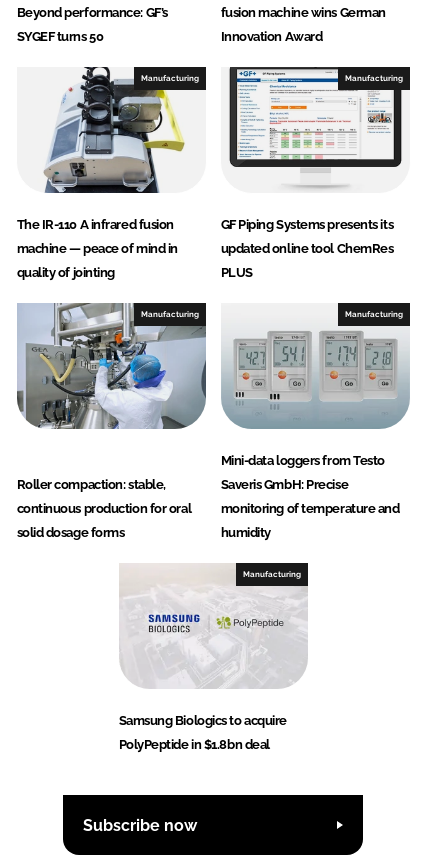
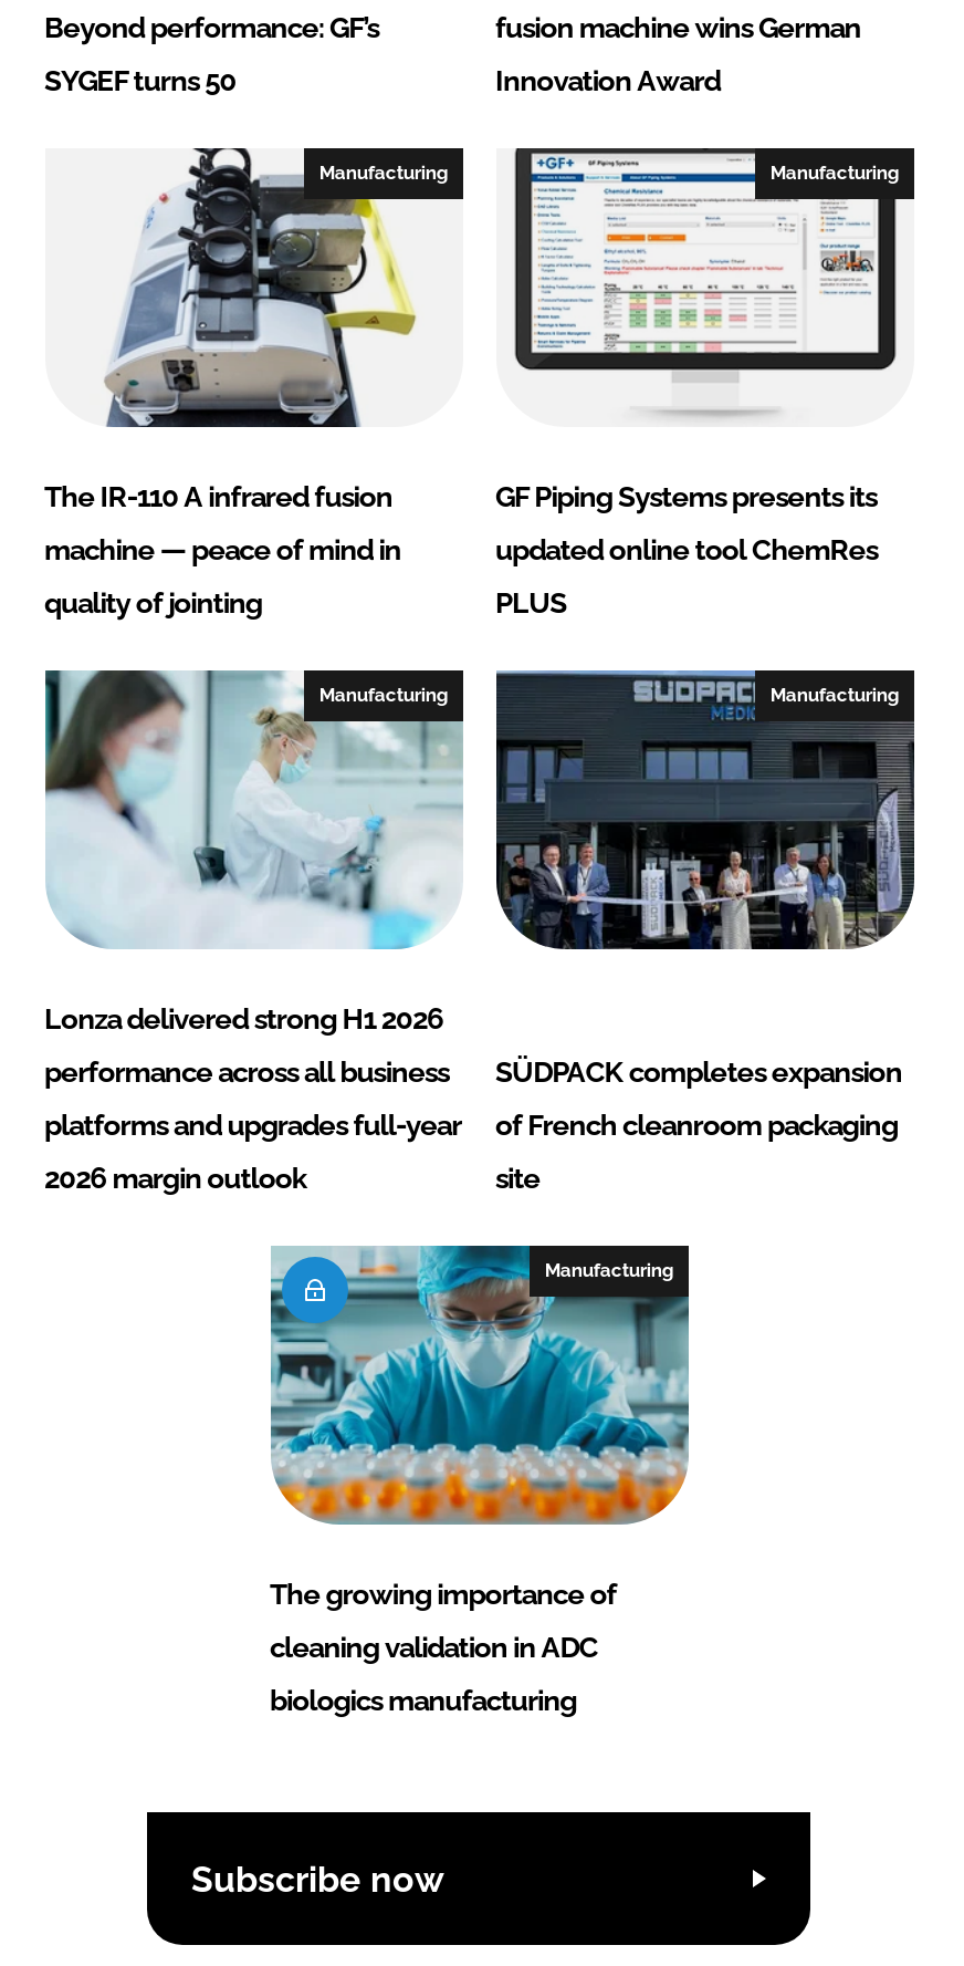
[16,303,207,430] [image] -> [45,668,463,951] [image]
[221,303,410,429] [image] -> [494,668,916,951] [image]
[220,453,399,540] Mini-data loggers from Testo | Saveris GmbH: Precise | monitoring of temperature and | humidity -> [495,1056,902,1195] SÜDPACK completes expansion | of French cleanroom packaging | site
[16,477,191,540] Roller compaction: stable, | continuous production for oral | solid dosage forms -> [44,1003,461,1195] Lonza delivered strong H1 2026 | performance across all business | platforms and upgrades full-year | 2026 margin outlook
[118,563,307,752] [image] | Samsung Biologics to acquire | PolyPeptide in $1.8bn deal -> [269,1244,689,1718] [image] | The growing importance of | cleaning validation in ADC | biologics manufacturing

